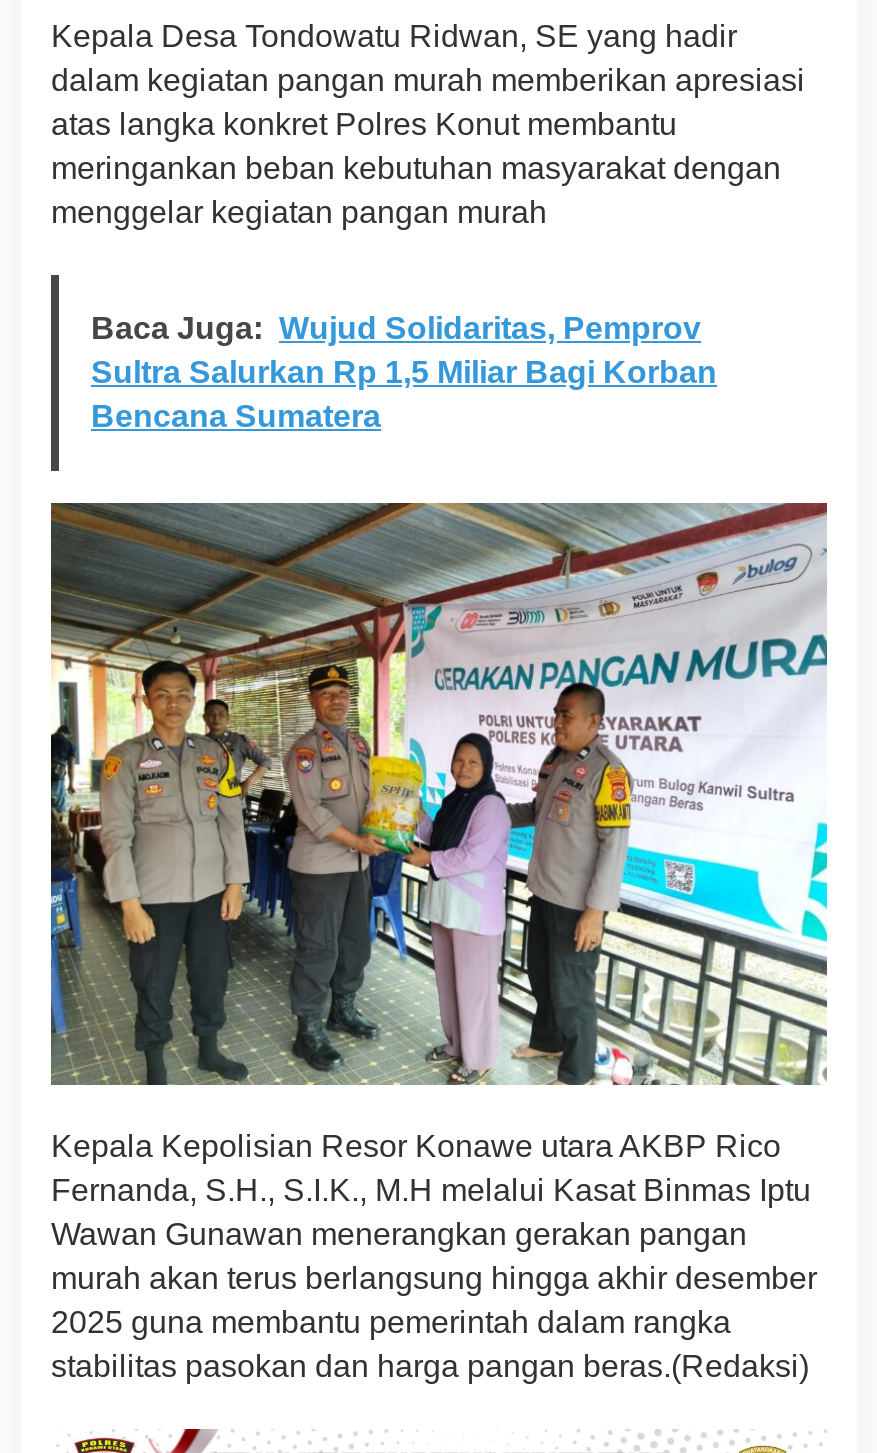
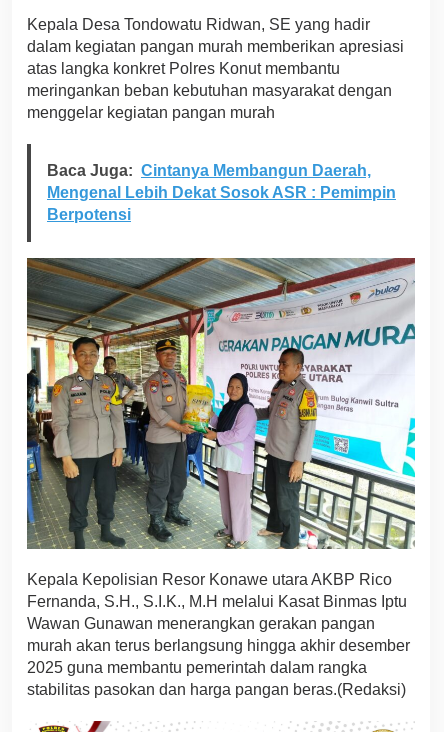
[91,312,717,434] Baca Juga: Wujud Solidaritas, Pemprov | Sultra Salurkan Rp 1,5 Miliar Bagi Korban | Bencana Sumatera -> [47,161,396,222] Baca Juga: Cintanya Membangun Daerah, | Mengenal Lebih Dekat Sosok ASR : Pemimpin | Berpotensi

